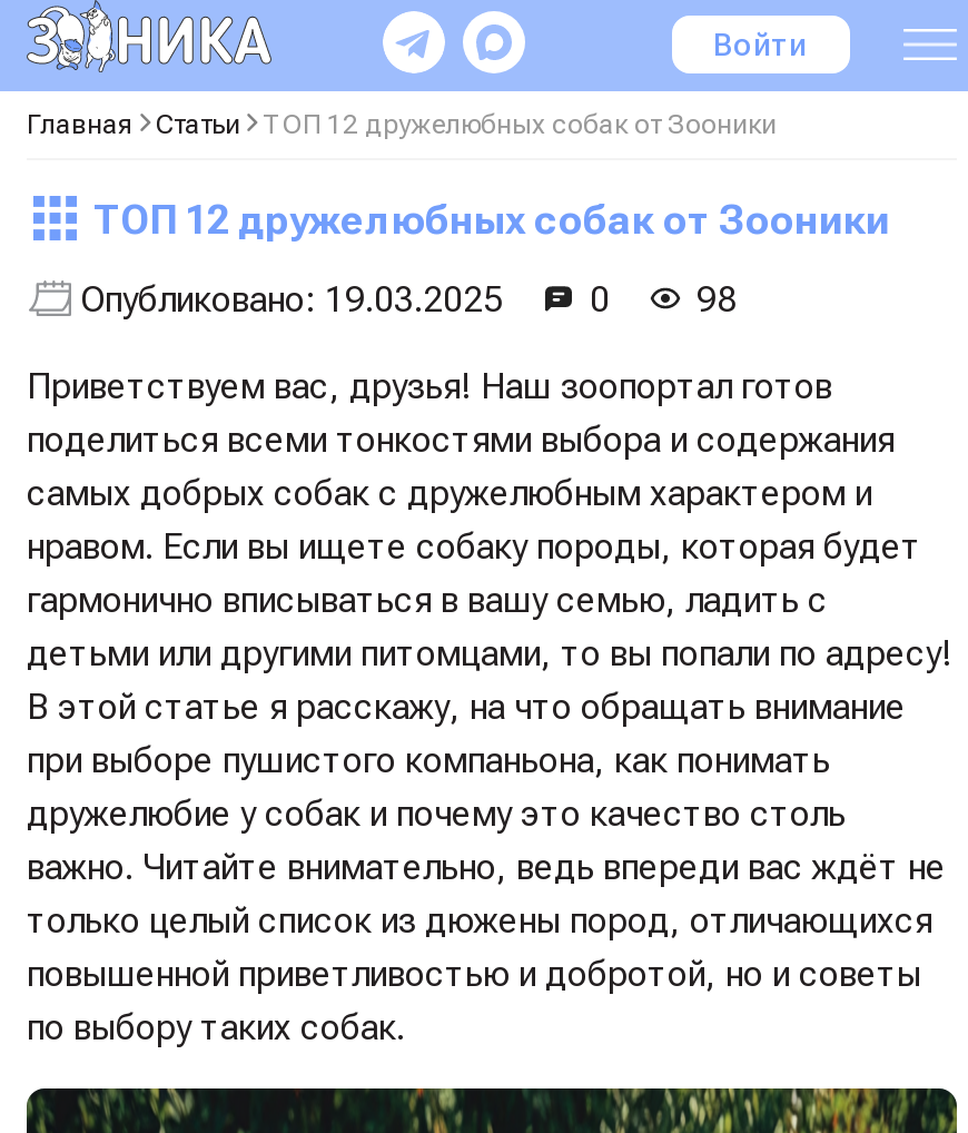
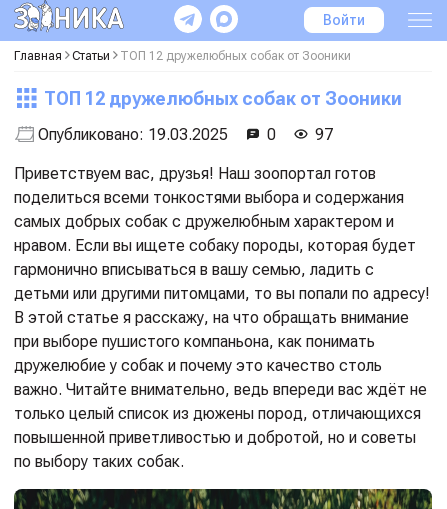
[697,278,737,320] 98 -> [315,125,333,144] 97

